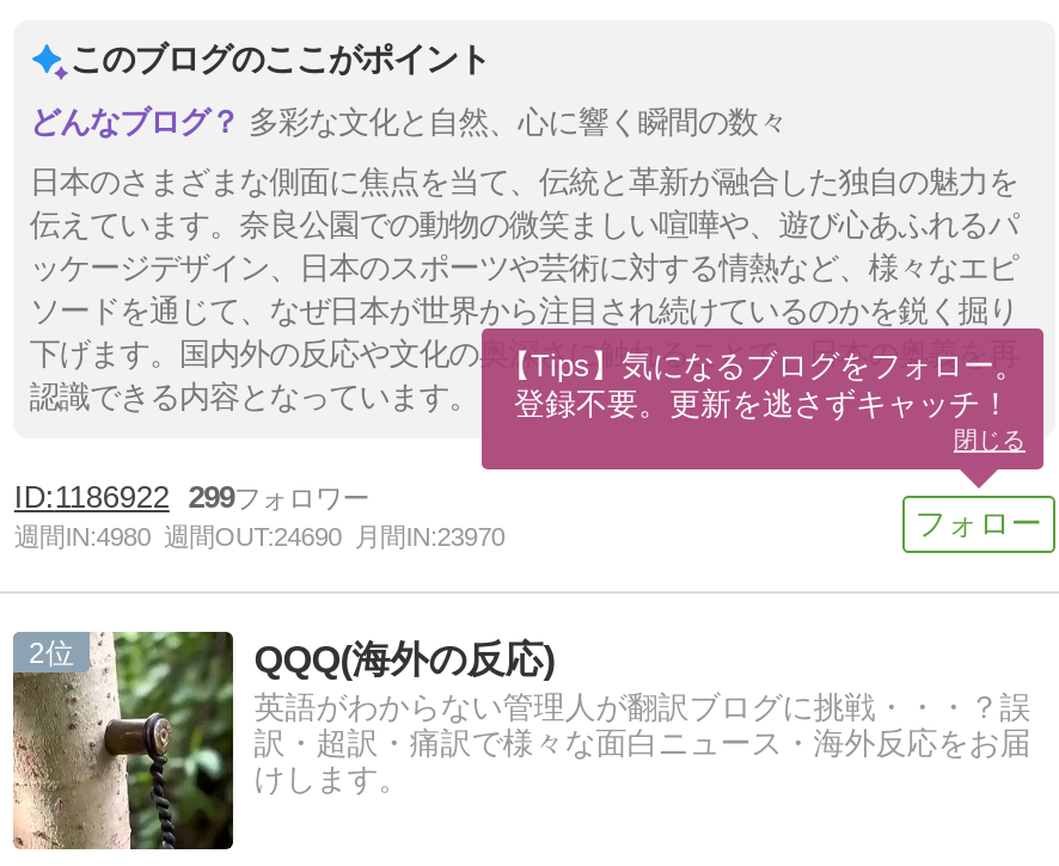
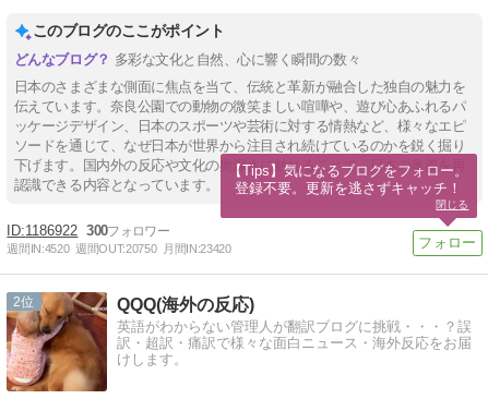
[55,479,234,515] 1186922 299 -> [26,223,107,239] 1186922 300
[14,522,504,551] 週間IN:4980 週間OUT:24690 月間IN:23970 -> [7,242,231,255] 週間IN:4520 週間OUT:20750 月間IN:23420
[11,629,235,852] [image] -> [5,291,108,392] [image]

